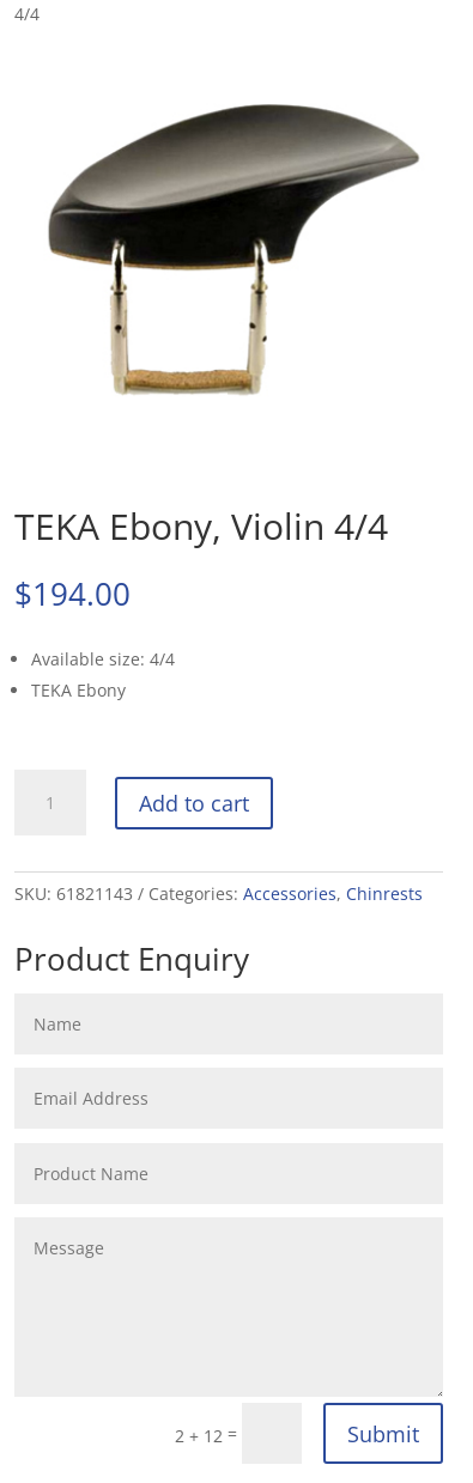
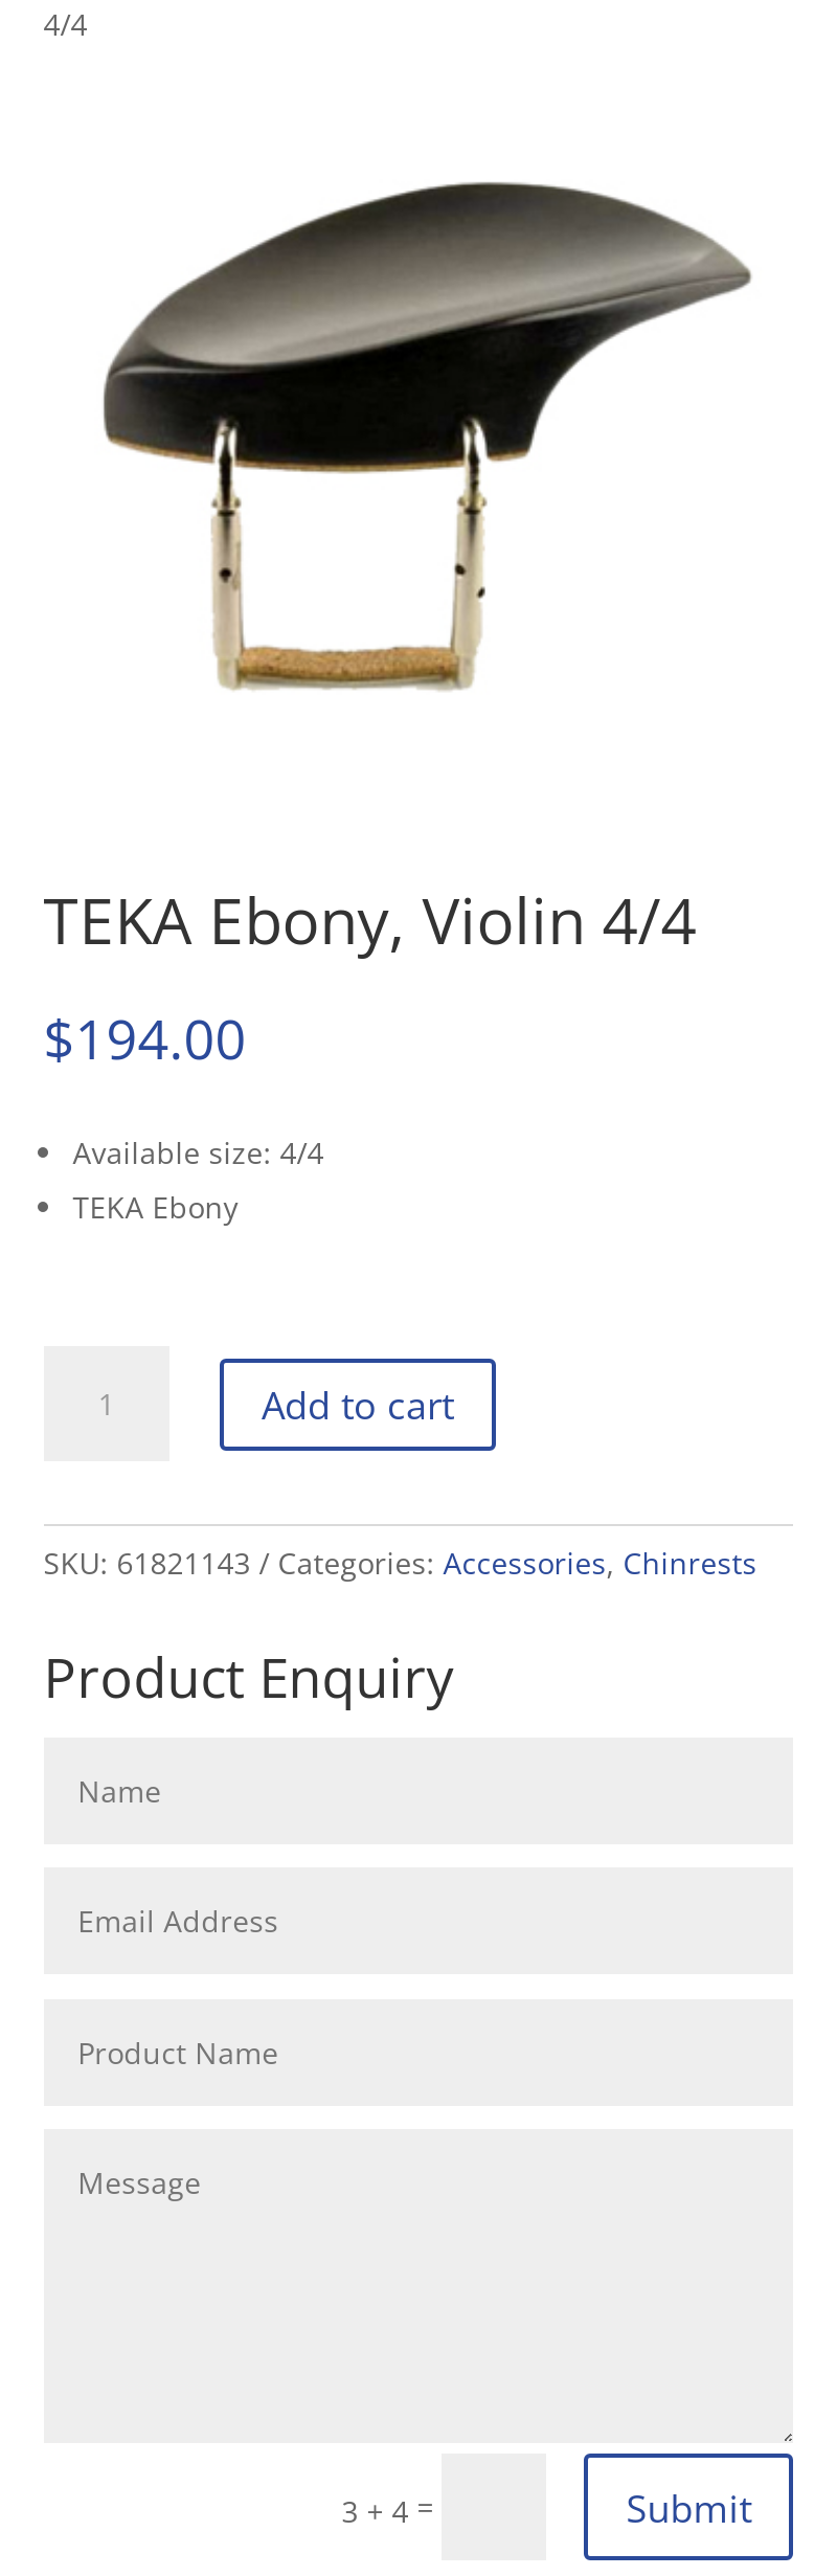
[175,1422,242,1447] 2 + 12 = -> [341,2487,442,2531] 3 + 4 =

